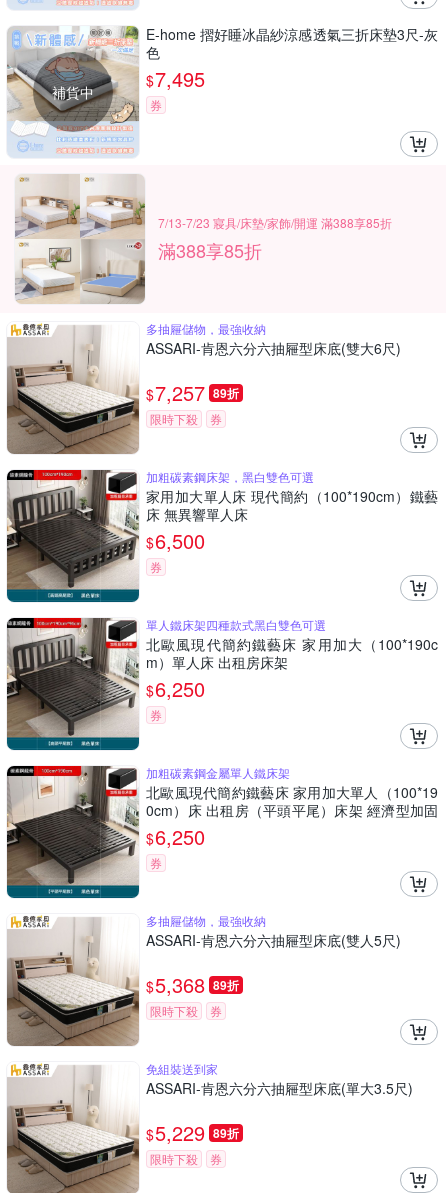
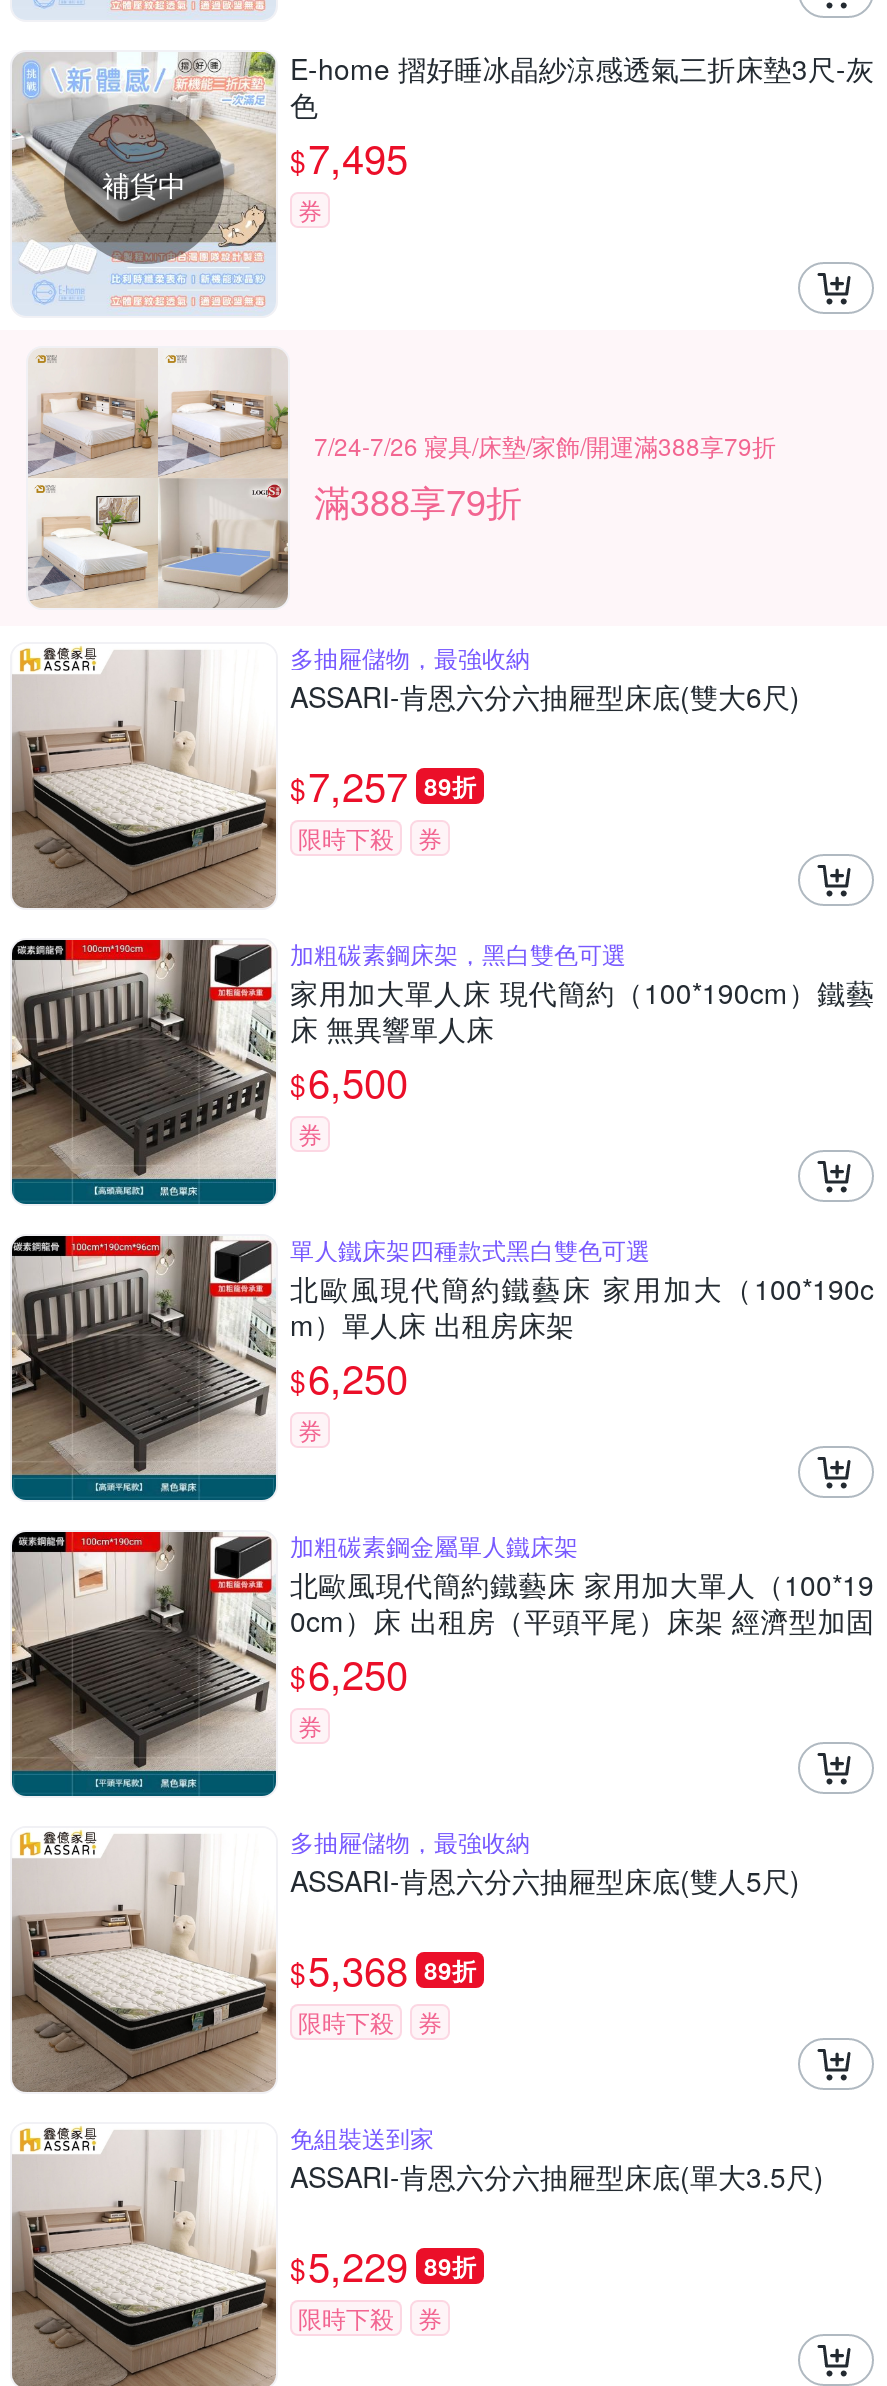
[158,214,392,231] 7/13-7/23 寢具/床墊/家飾/開運 滿388享85折 -> [314,429,776,463] 7/24-7/26 寢具/床墊/家飾/開運滿388享79折
[158,237,262,263] 滿388享85折 -> [314,475,522,527] 滿388享79折

